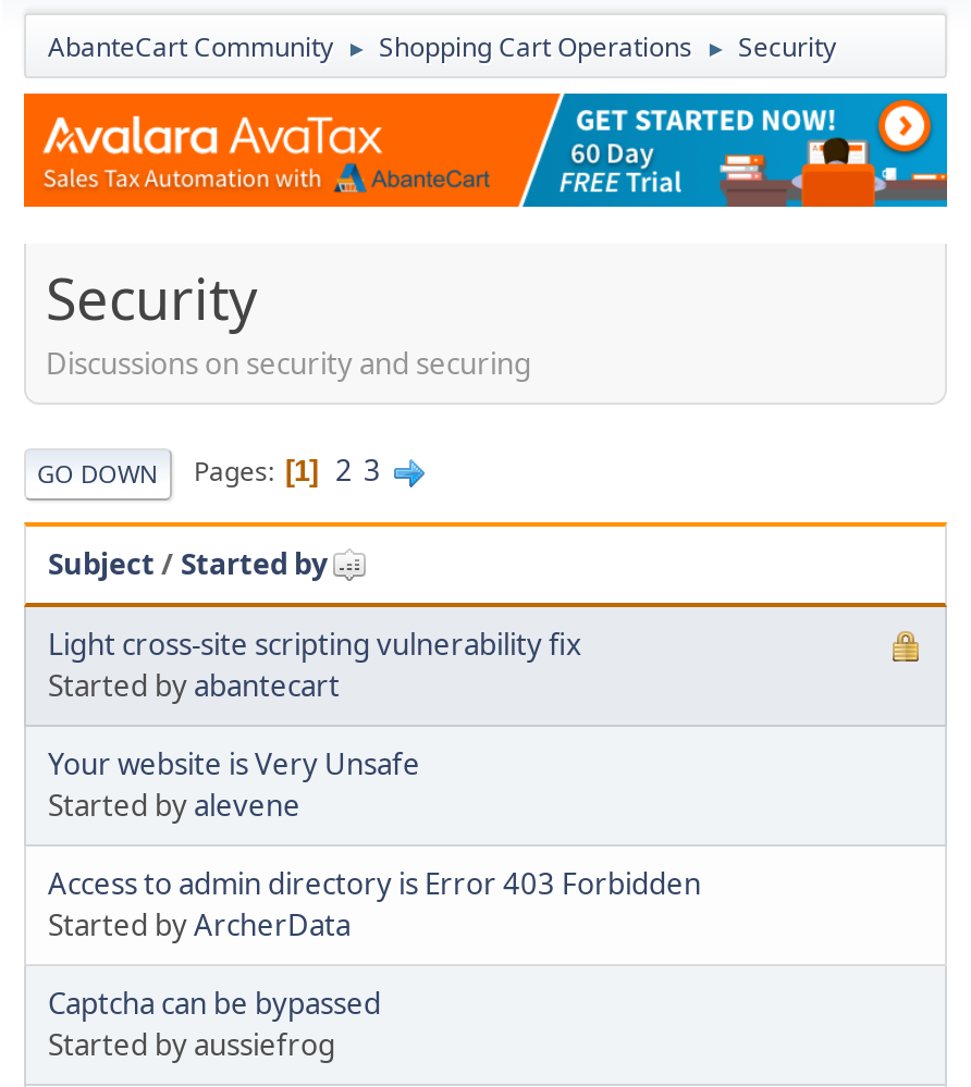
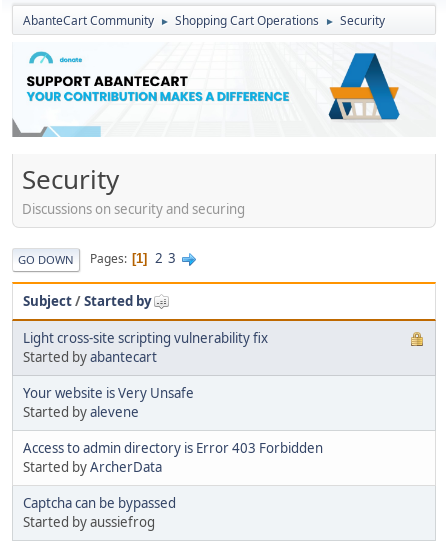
[22,91,949,209] [image] -> [12,50,436,138] [image]

